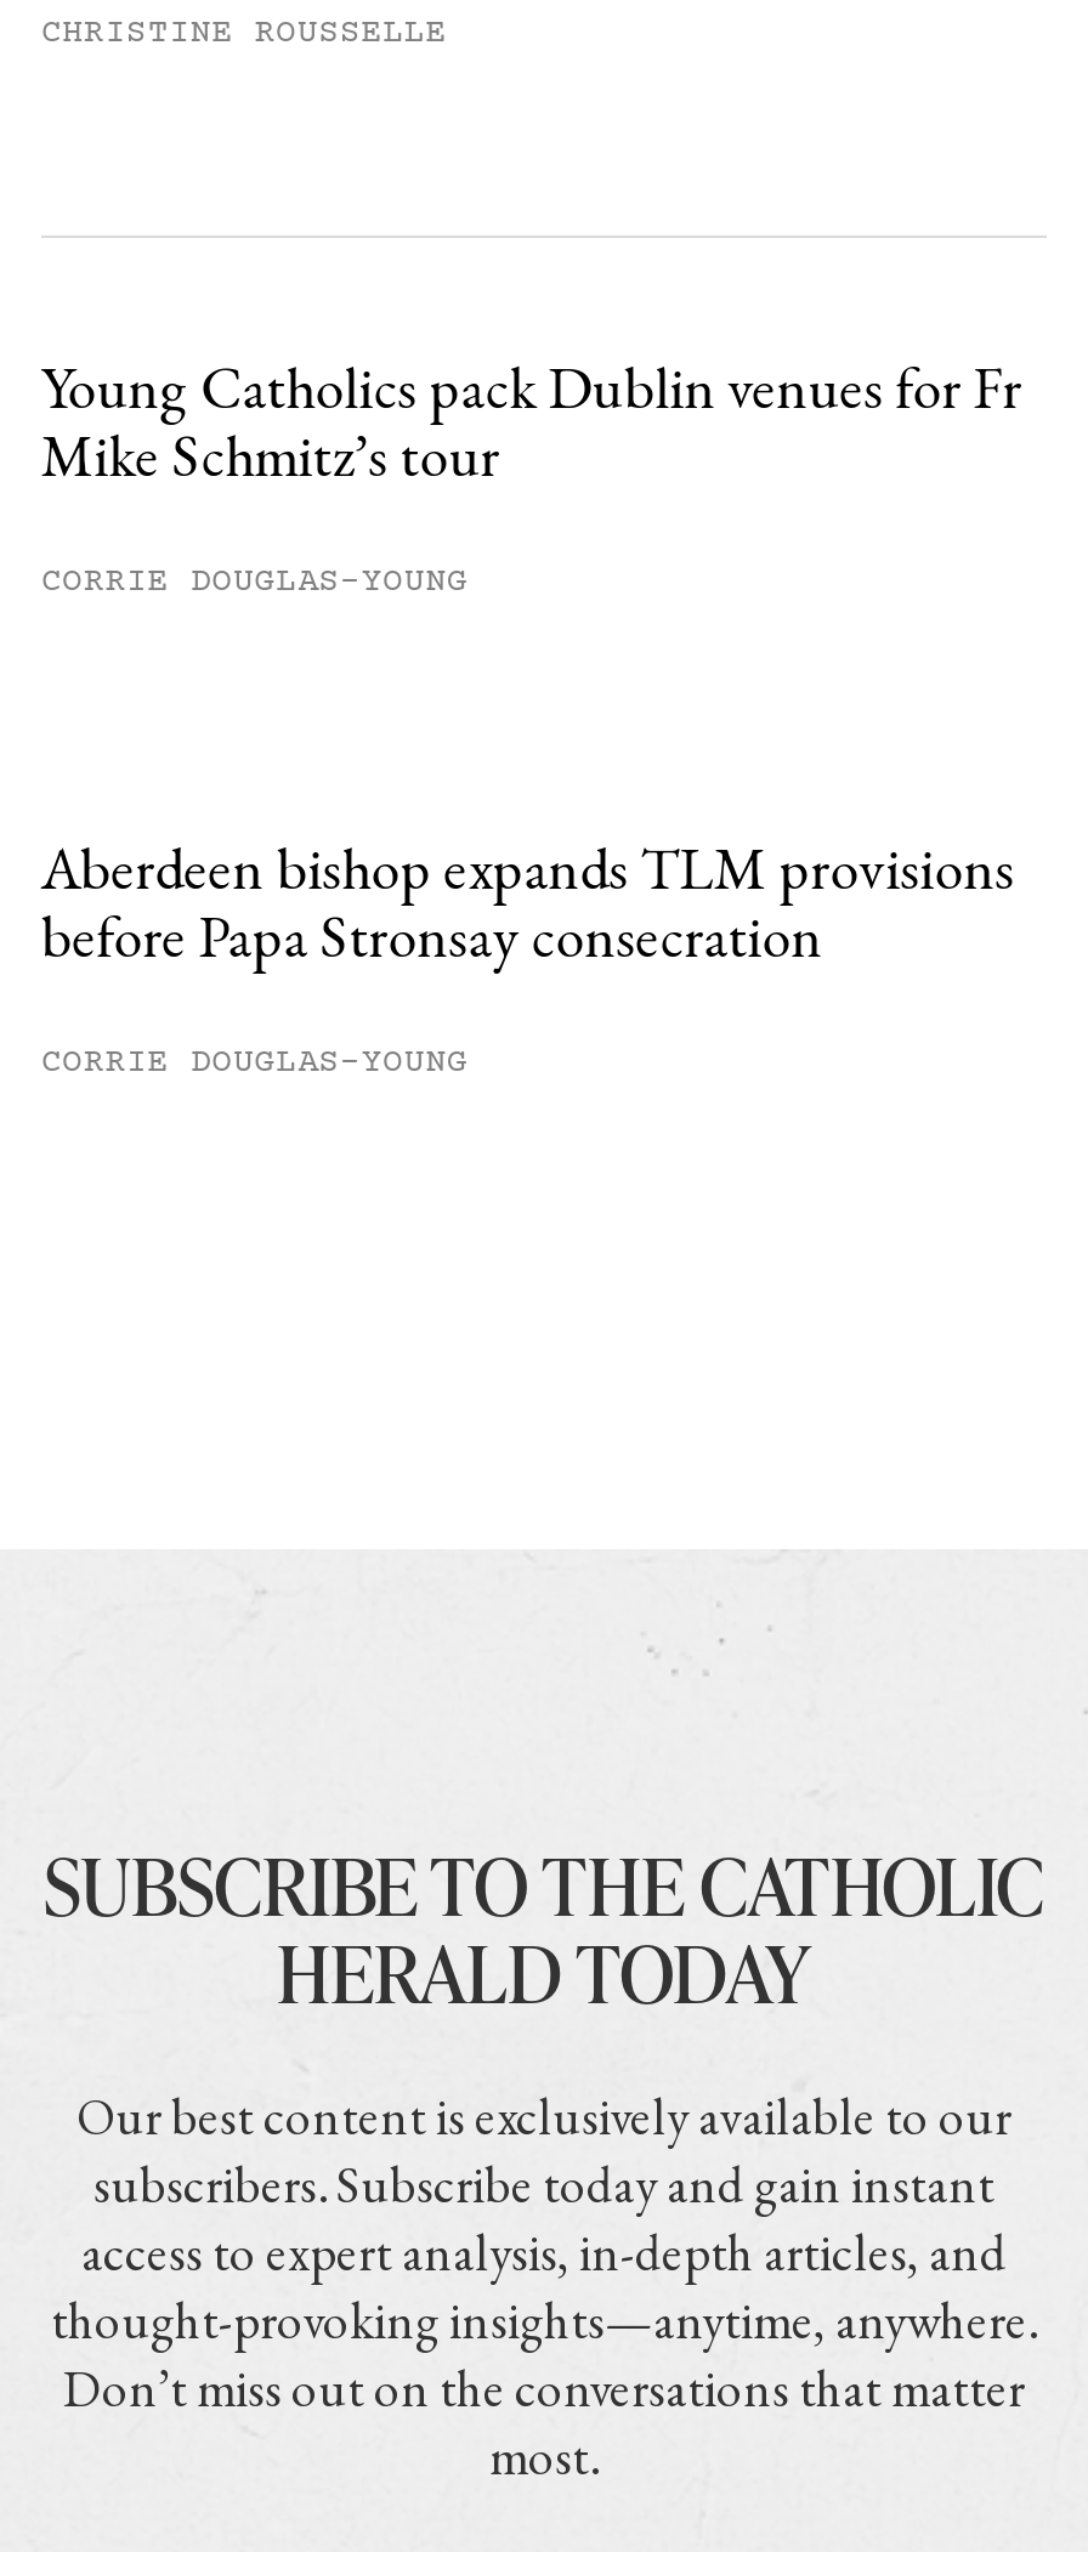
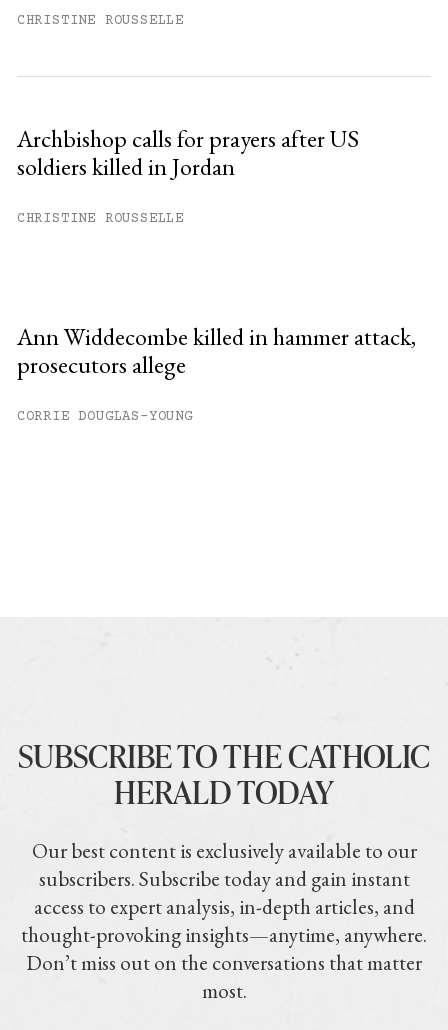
[41,349,1022,492] Young Catholics pack Dublin venues for Fr | Mike Schmitz’s tour -> [17,123,359,182] Archbishop calls for prayers after US | soldiers killed in Jordan
[41,563,468,602] CORRIE DOUGLAS-YOUNG -> [17,211,184,227] CHRISTINE ROUSSELLE
[41,830,1015,973] Aberdeen bishop expands TLM provisions | before Papa Stronsay consecration -> [17,321,416,380] Ann Widdecombe killed in hammer attack, | prosecutors allege

